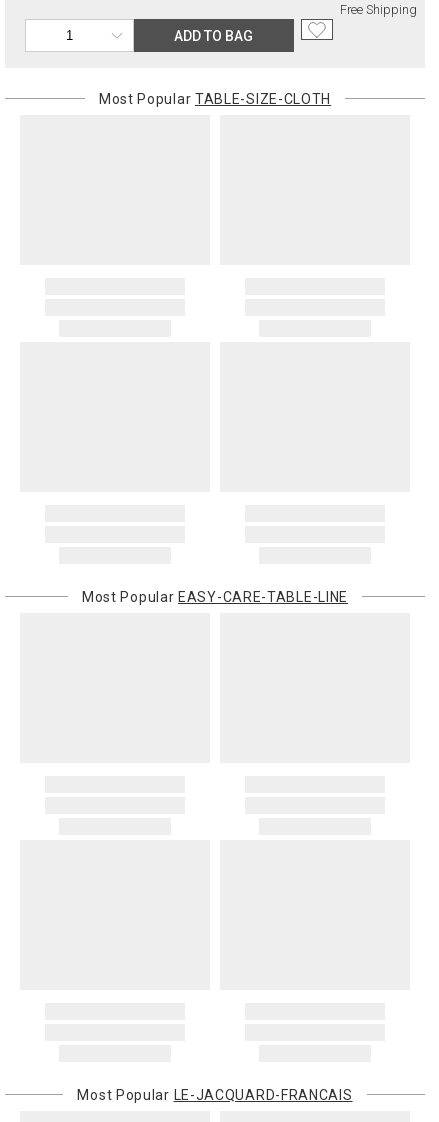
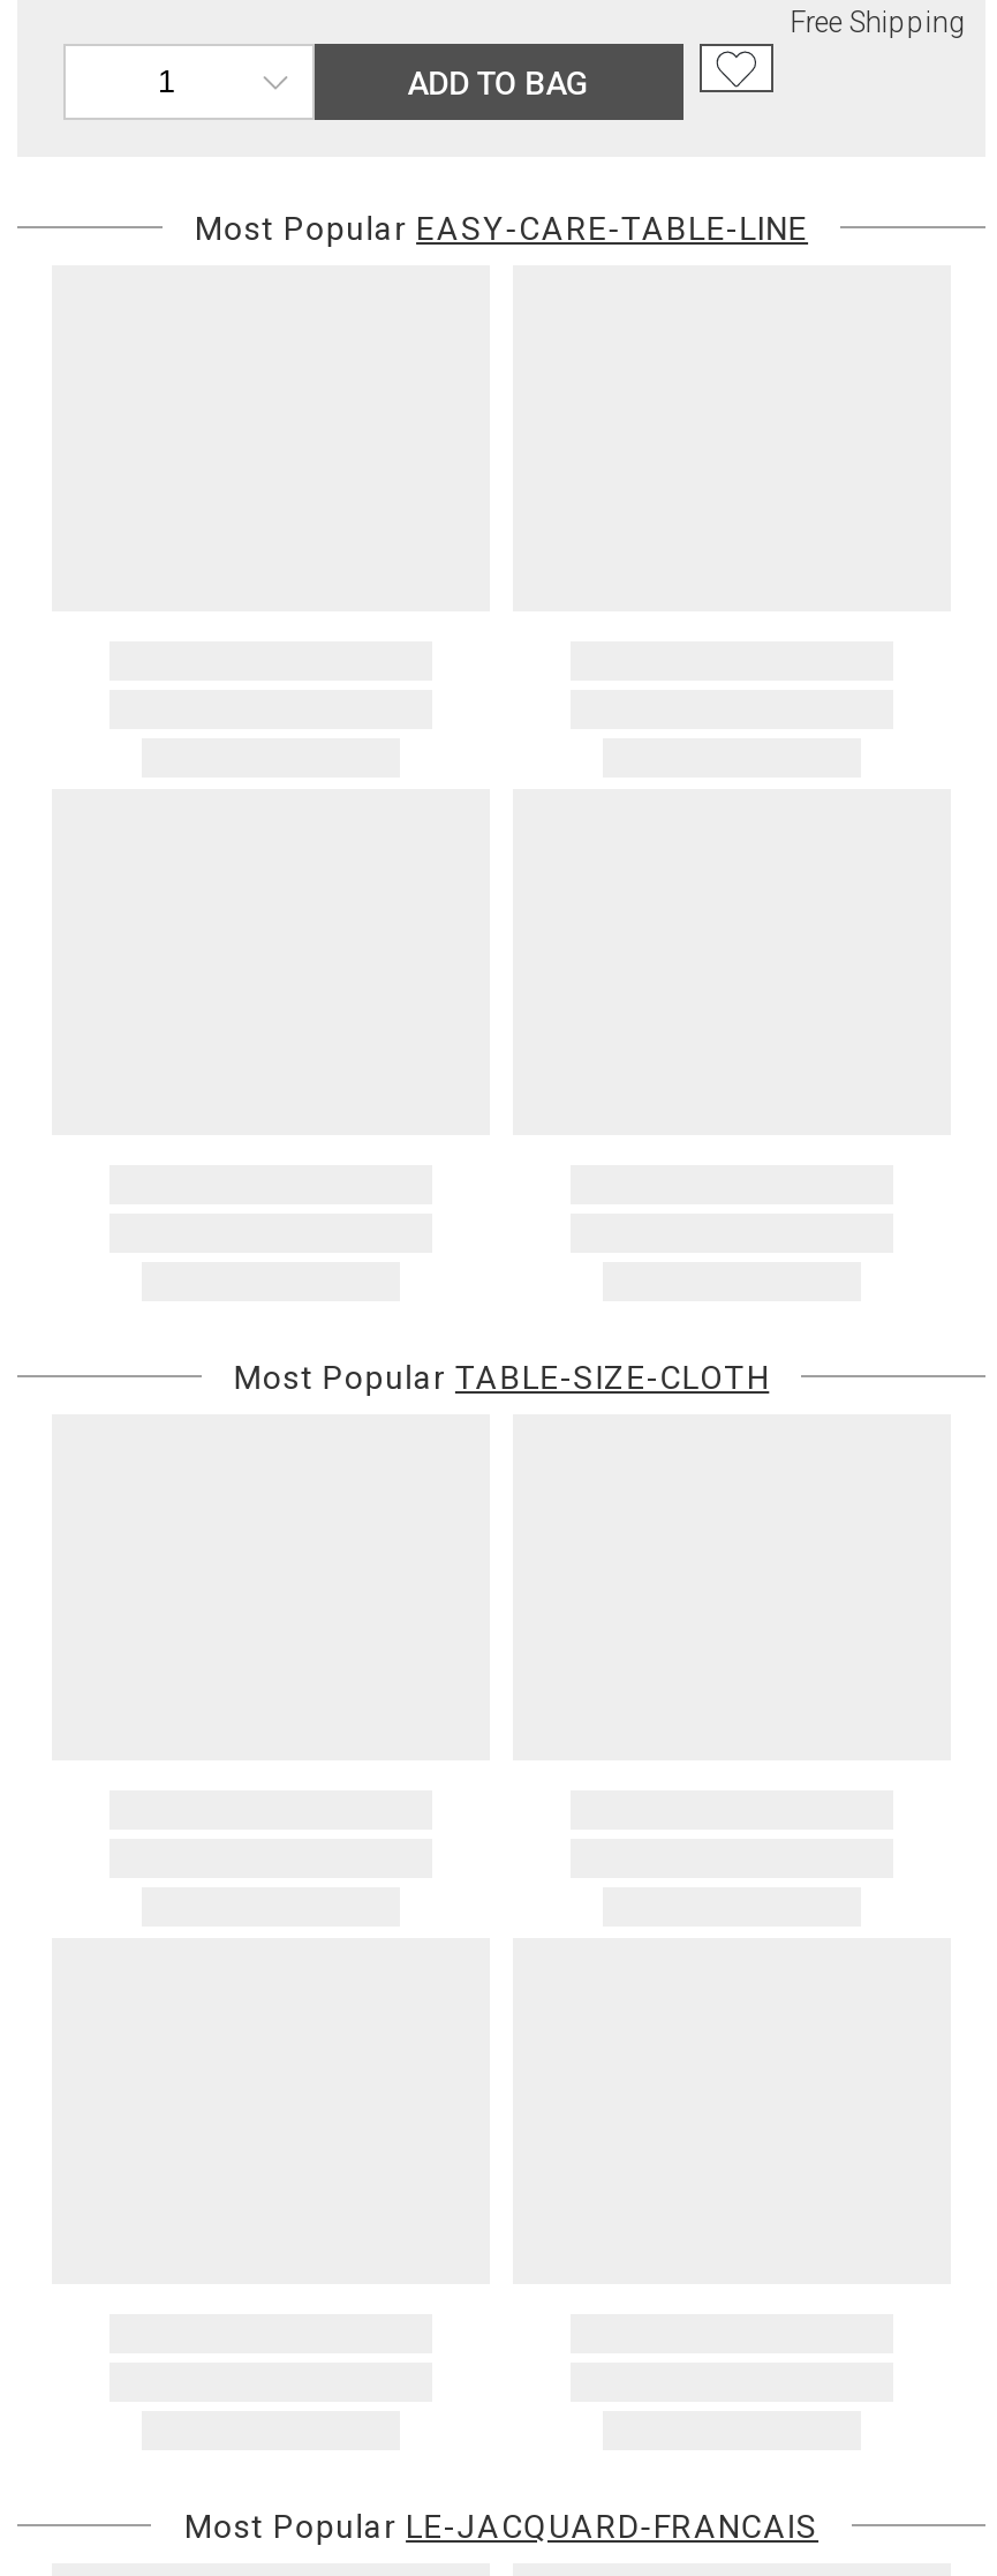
moved [99,91,331,107] -> [234,1360,769,1397]: Most Popular TABLE-SIZE-CLOTH
moved [82,589,348,605] -> [195,211,808,248]: Most Popular EASY-CARE-TABLE-LINE

